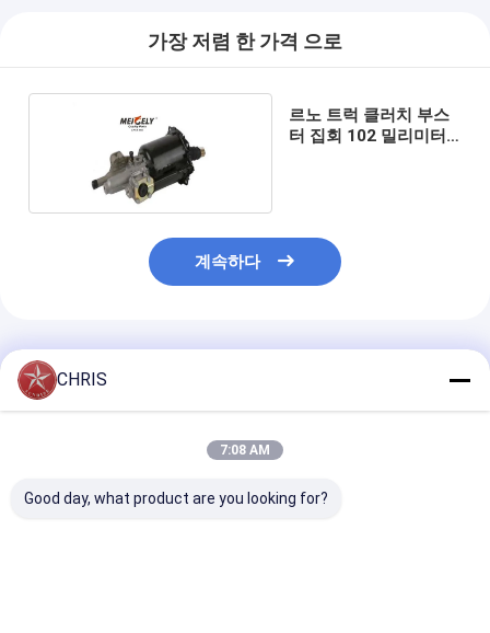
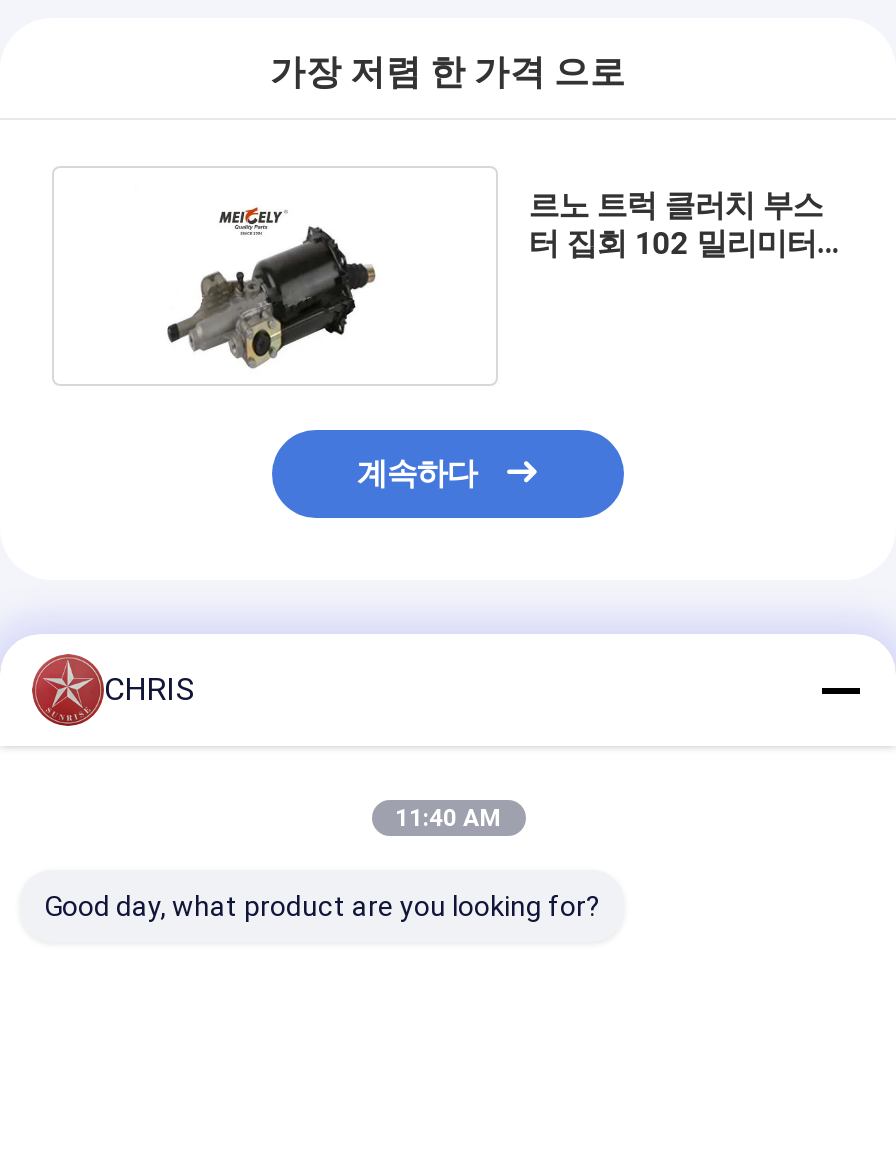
[220,442,270,458] 7:08 AM -> [395,804,501,832] 11:40 AM

